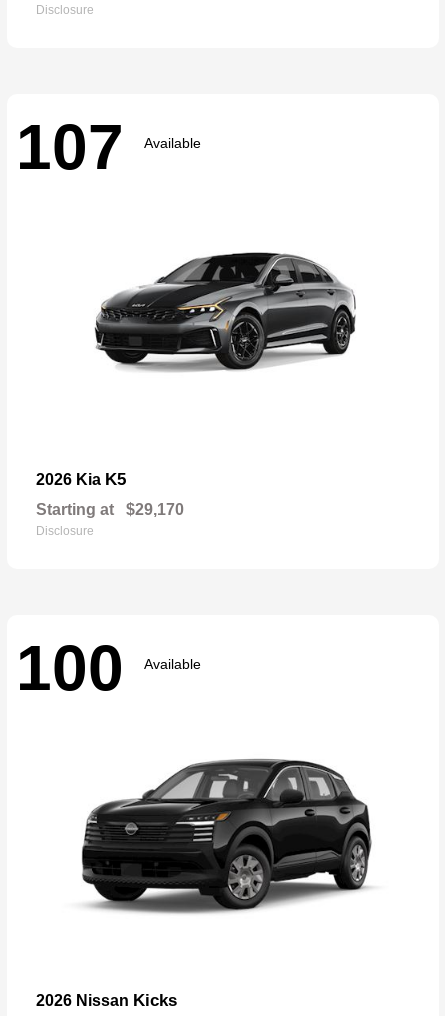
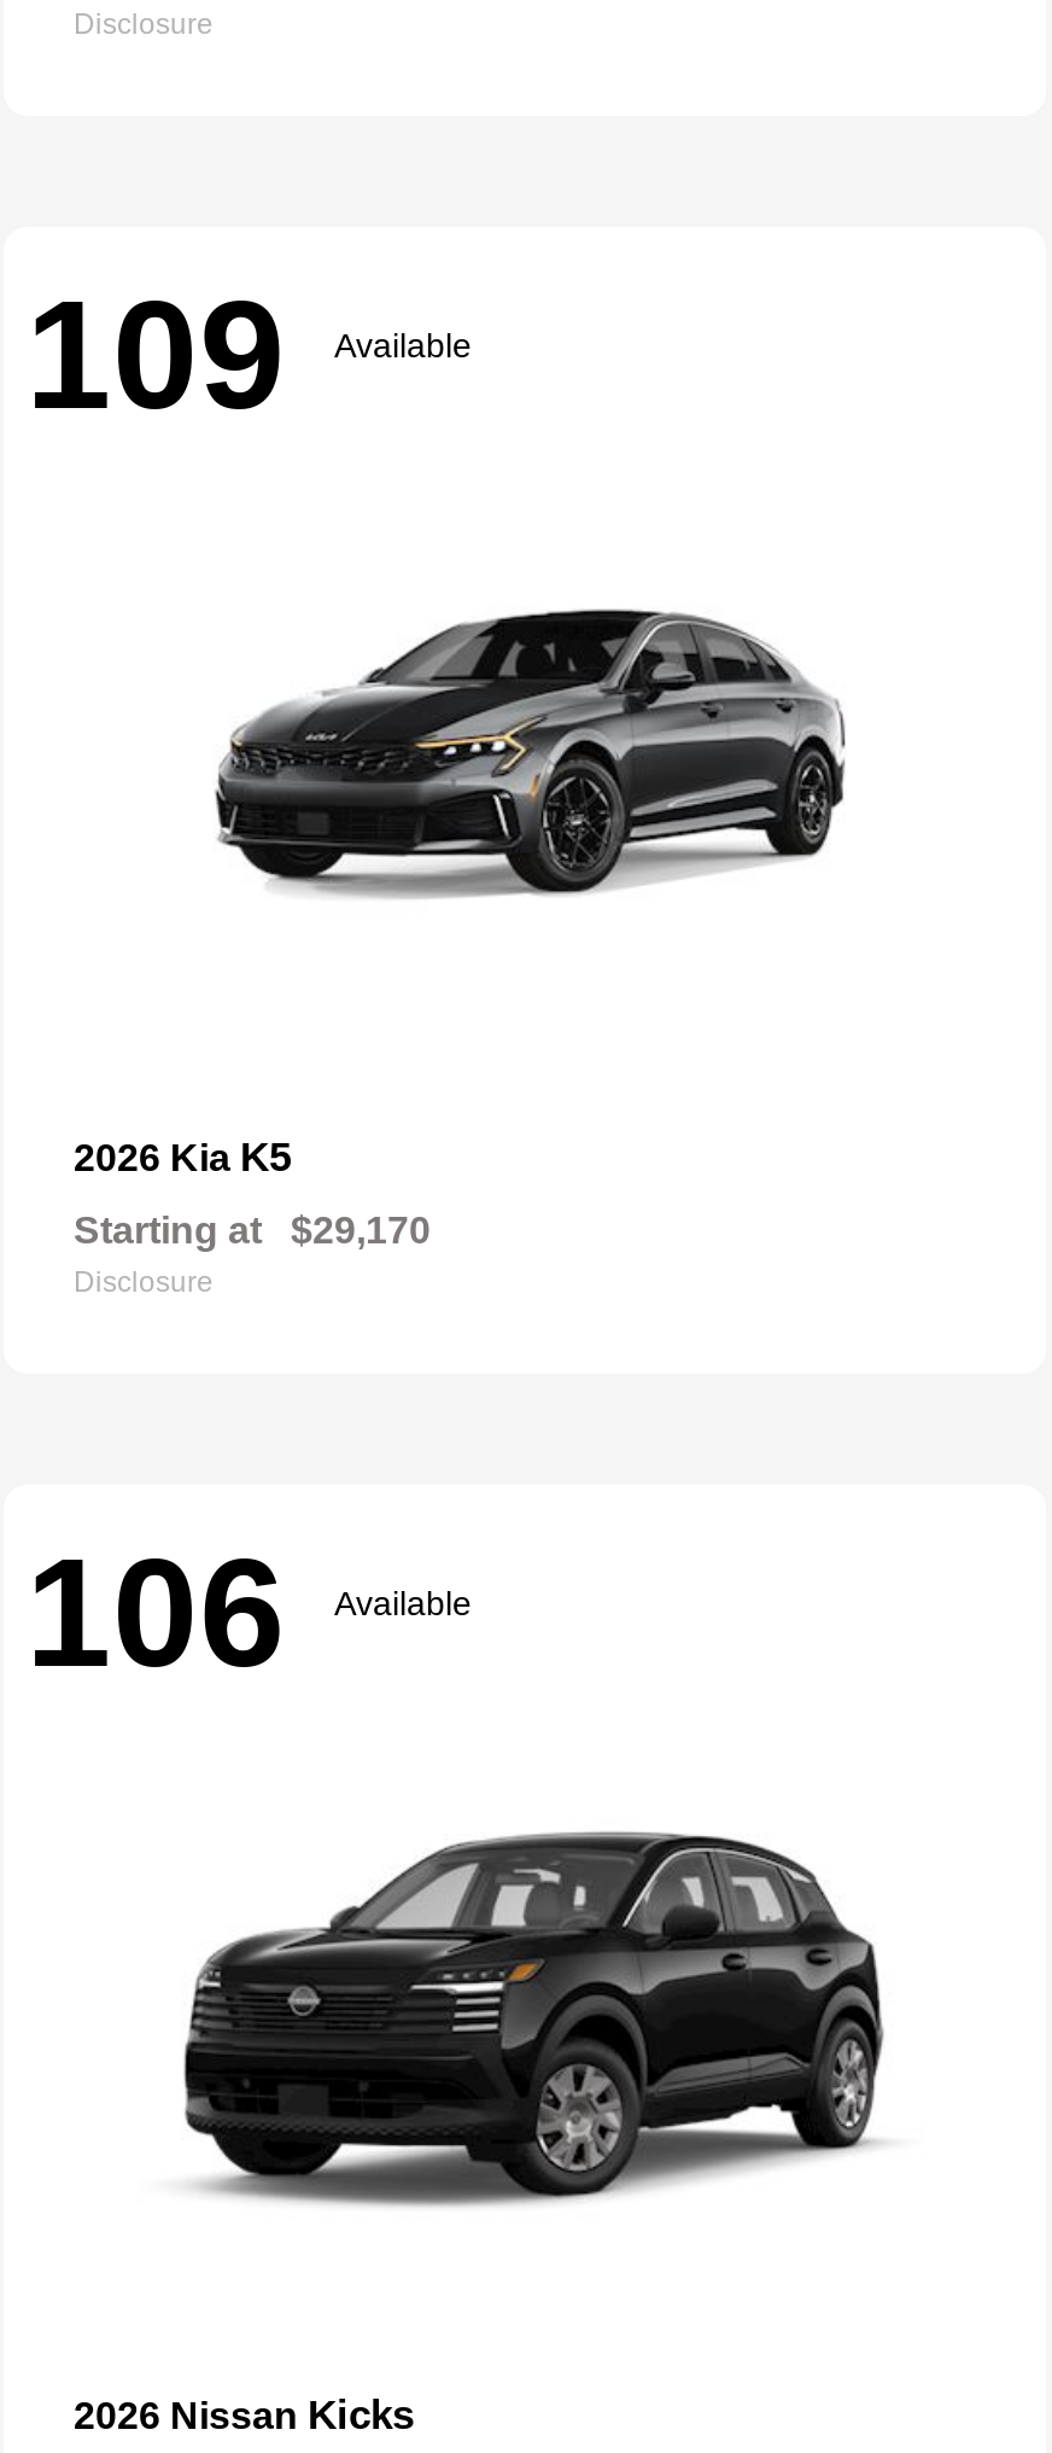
[16,111,201,183] 107 Available -> [25,268,472,442] 109 Available
[16,632,201,704] 100 Available -> [25,1527,472,1701] 106 Available

